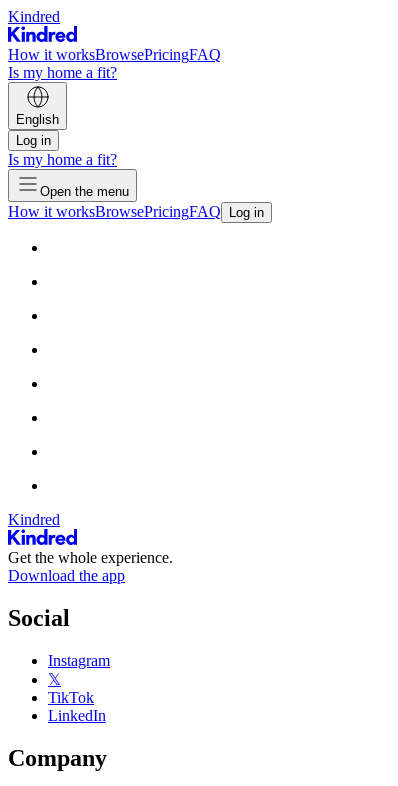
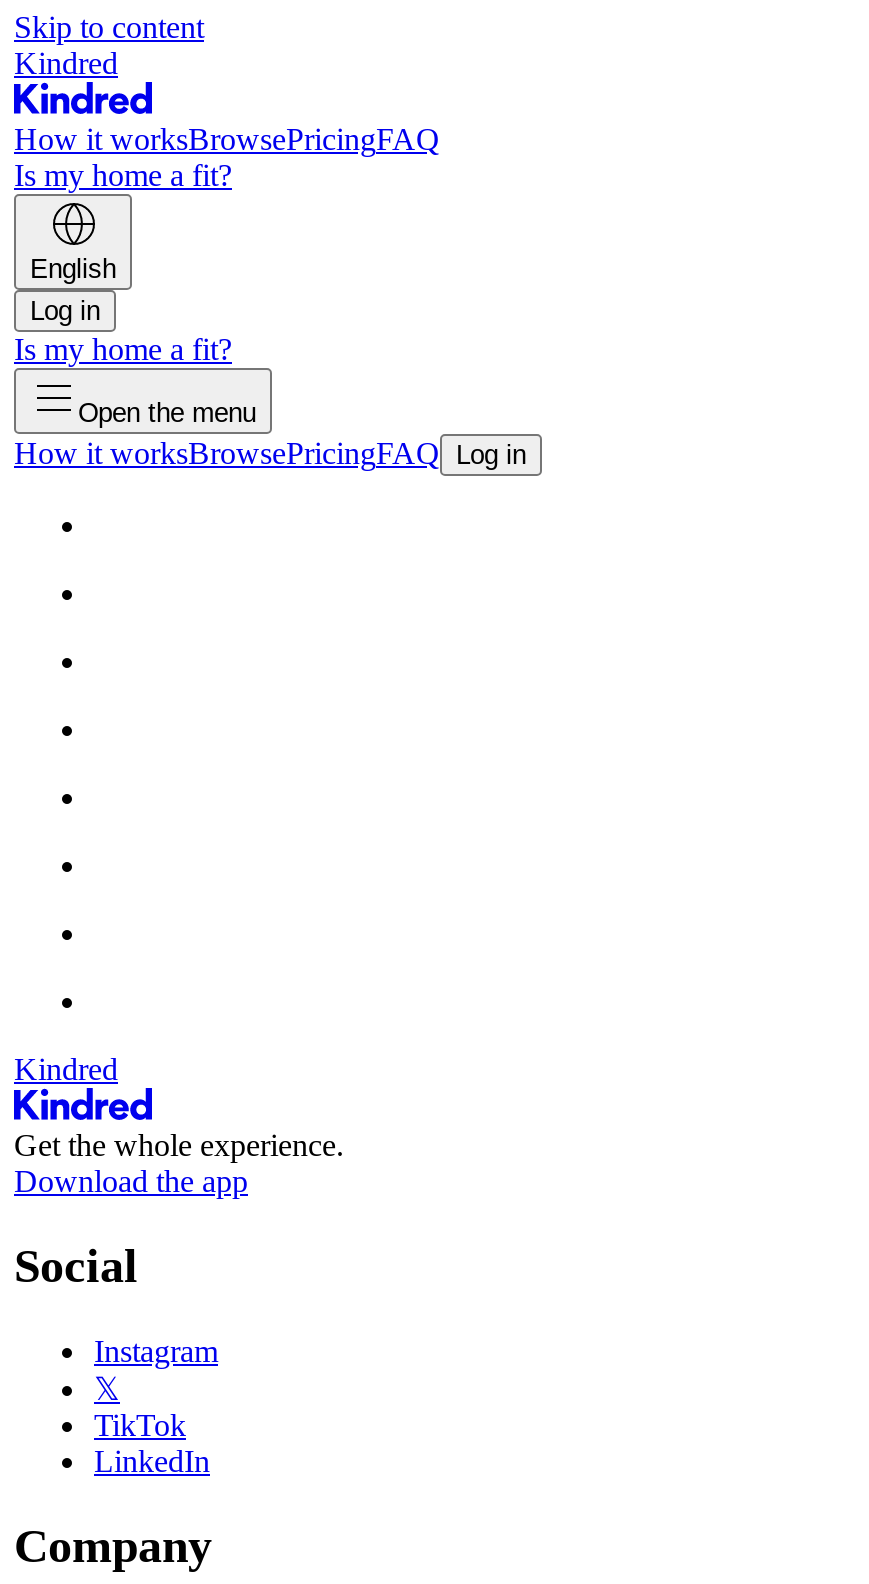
none -> [14,10,204,44] Skip to content

